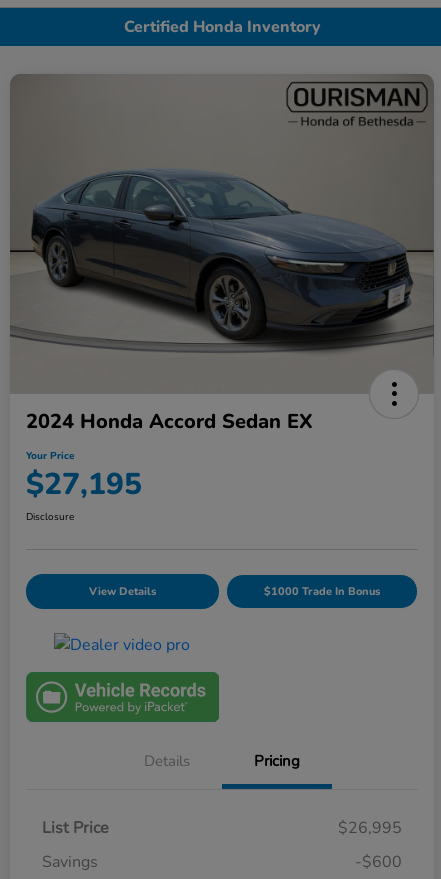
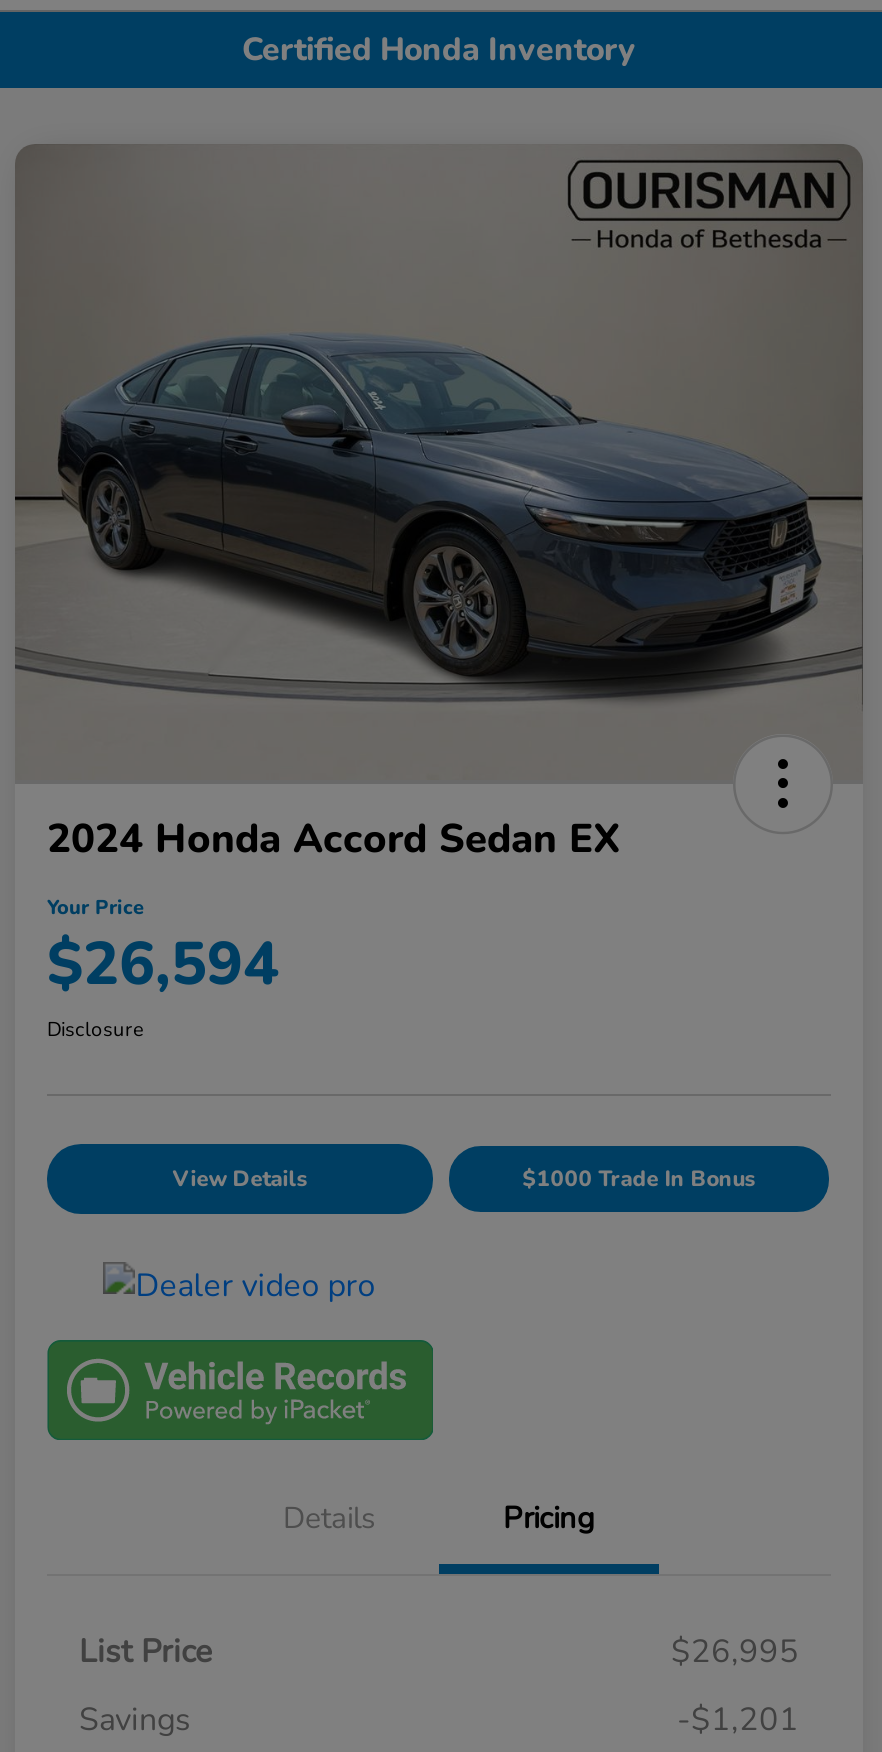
[26,464,142,505] $27,195 -> [47,924,279,1006] $26,594
[355,851,402,873] -$600 -> [677,1698,799,1742] -$1,201

